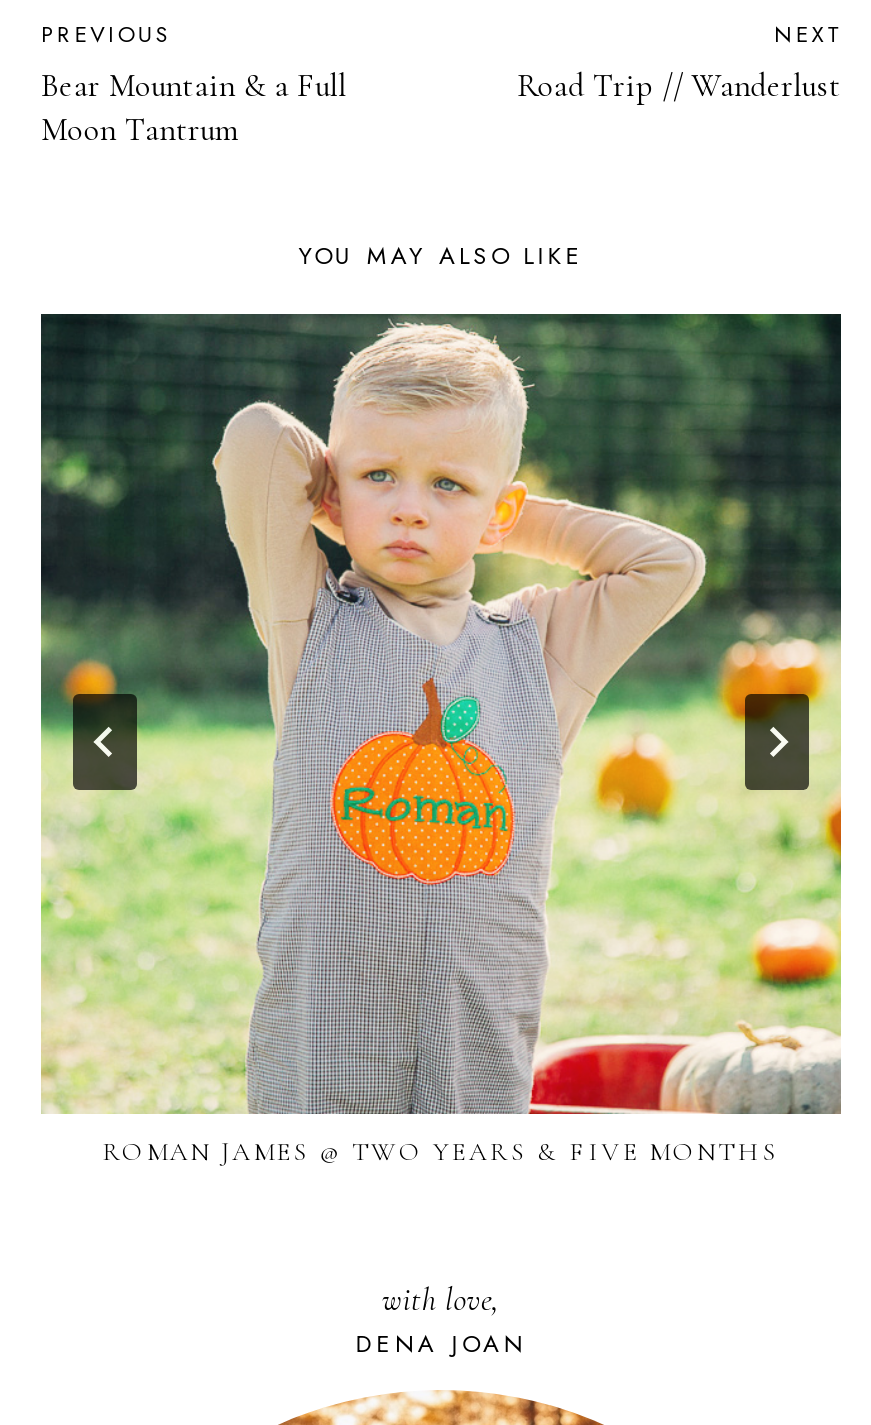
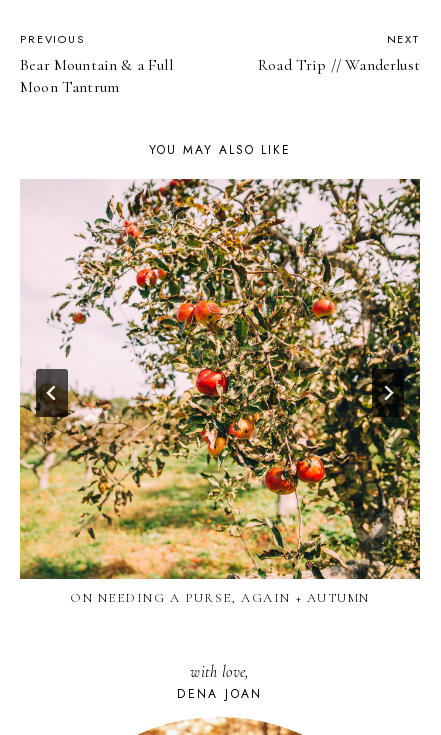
[39,311,843,1167] [image] | ROMAN JAMES @ TWO YEARS & FIVE MONTHS -> [20,178,421,606] [image] | ON NEEDING A PURSE, AGAIN + AUTUMN

